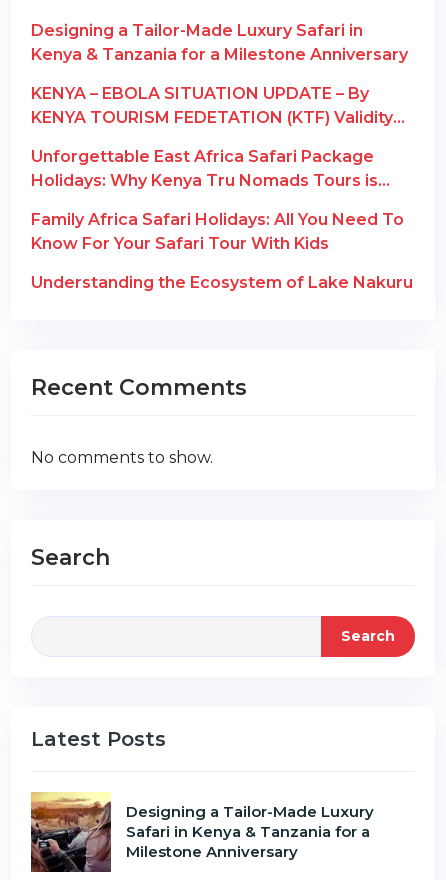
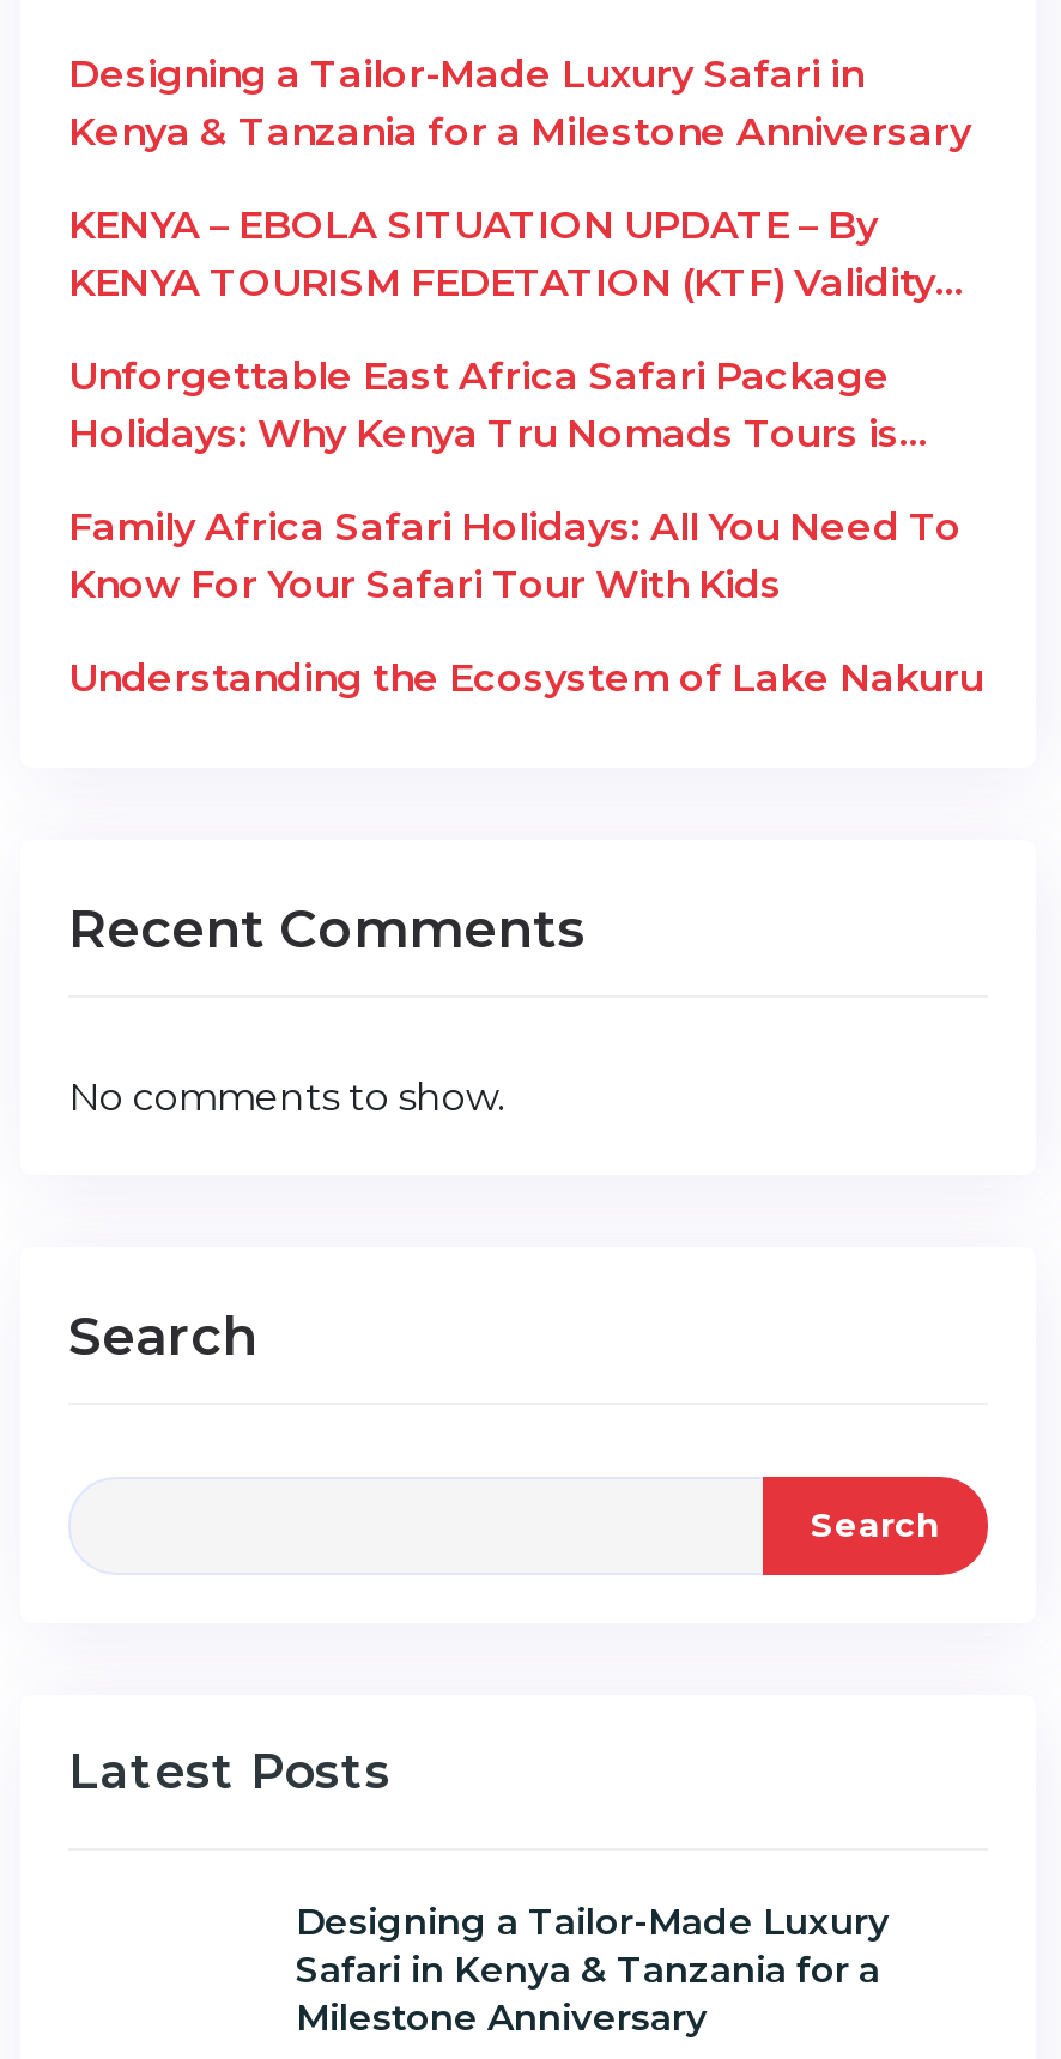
[30,791,112,873] [image] -> none

